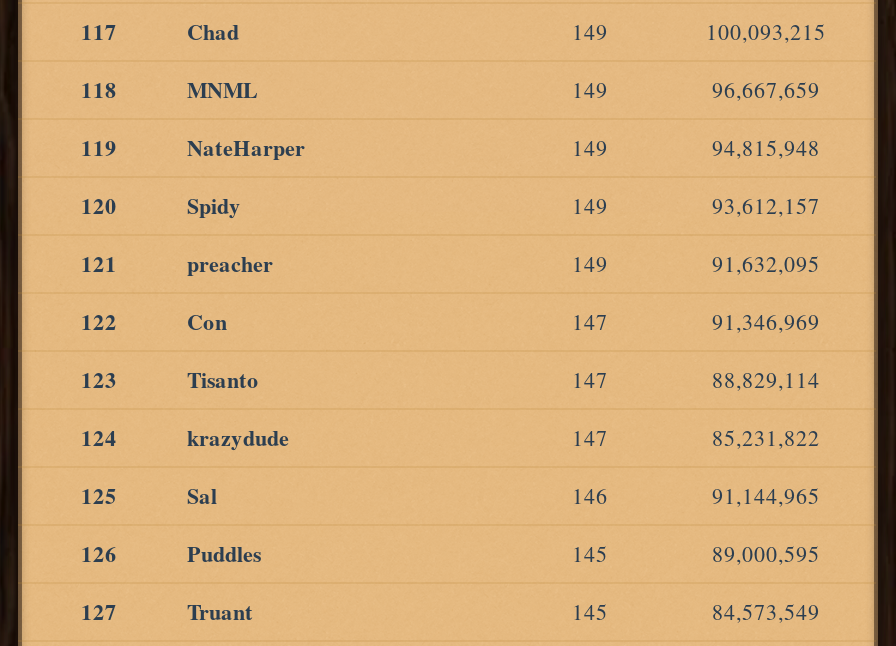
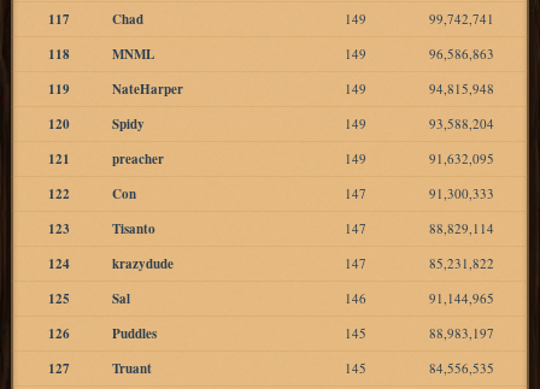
[706,16,826,46] 100,093,215 -> [429,9,494,27] 99,742,741
[712,74,820,104] 96,667,659 -> [429,44,494,62] 96,586,863
[712,190,820,220] 93,612,157 -> [429,114,494,132] 93,588,204
[712,306,820,336] 91,346,969 -> [429,184,494,202] 91,300,333
[712,538,820,568] 89,000,595 -> [429,324,494,342] 88,983,197
[712,596,820,626] 84,573,549 -> [429,359,494,377] 84,556,535

